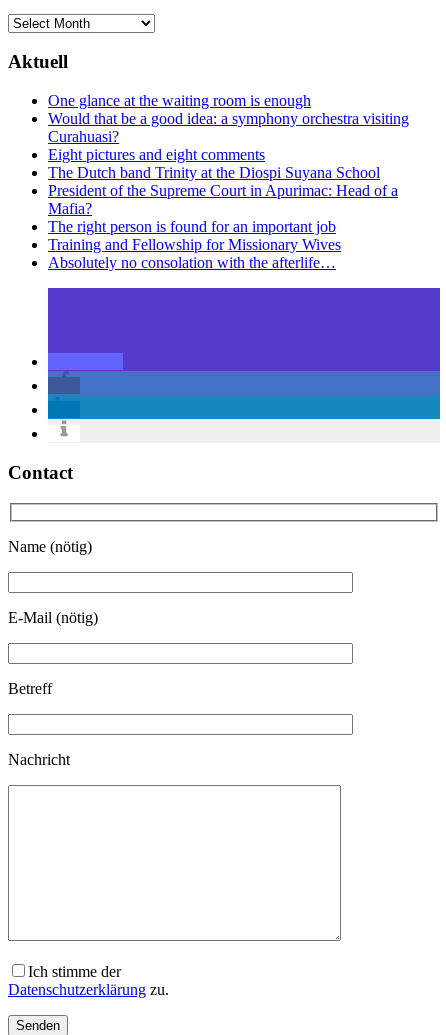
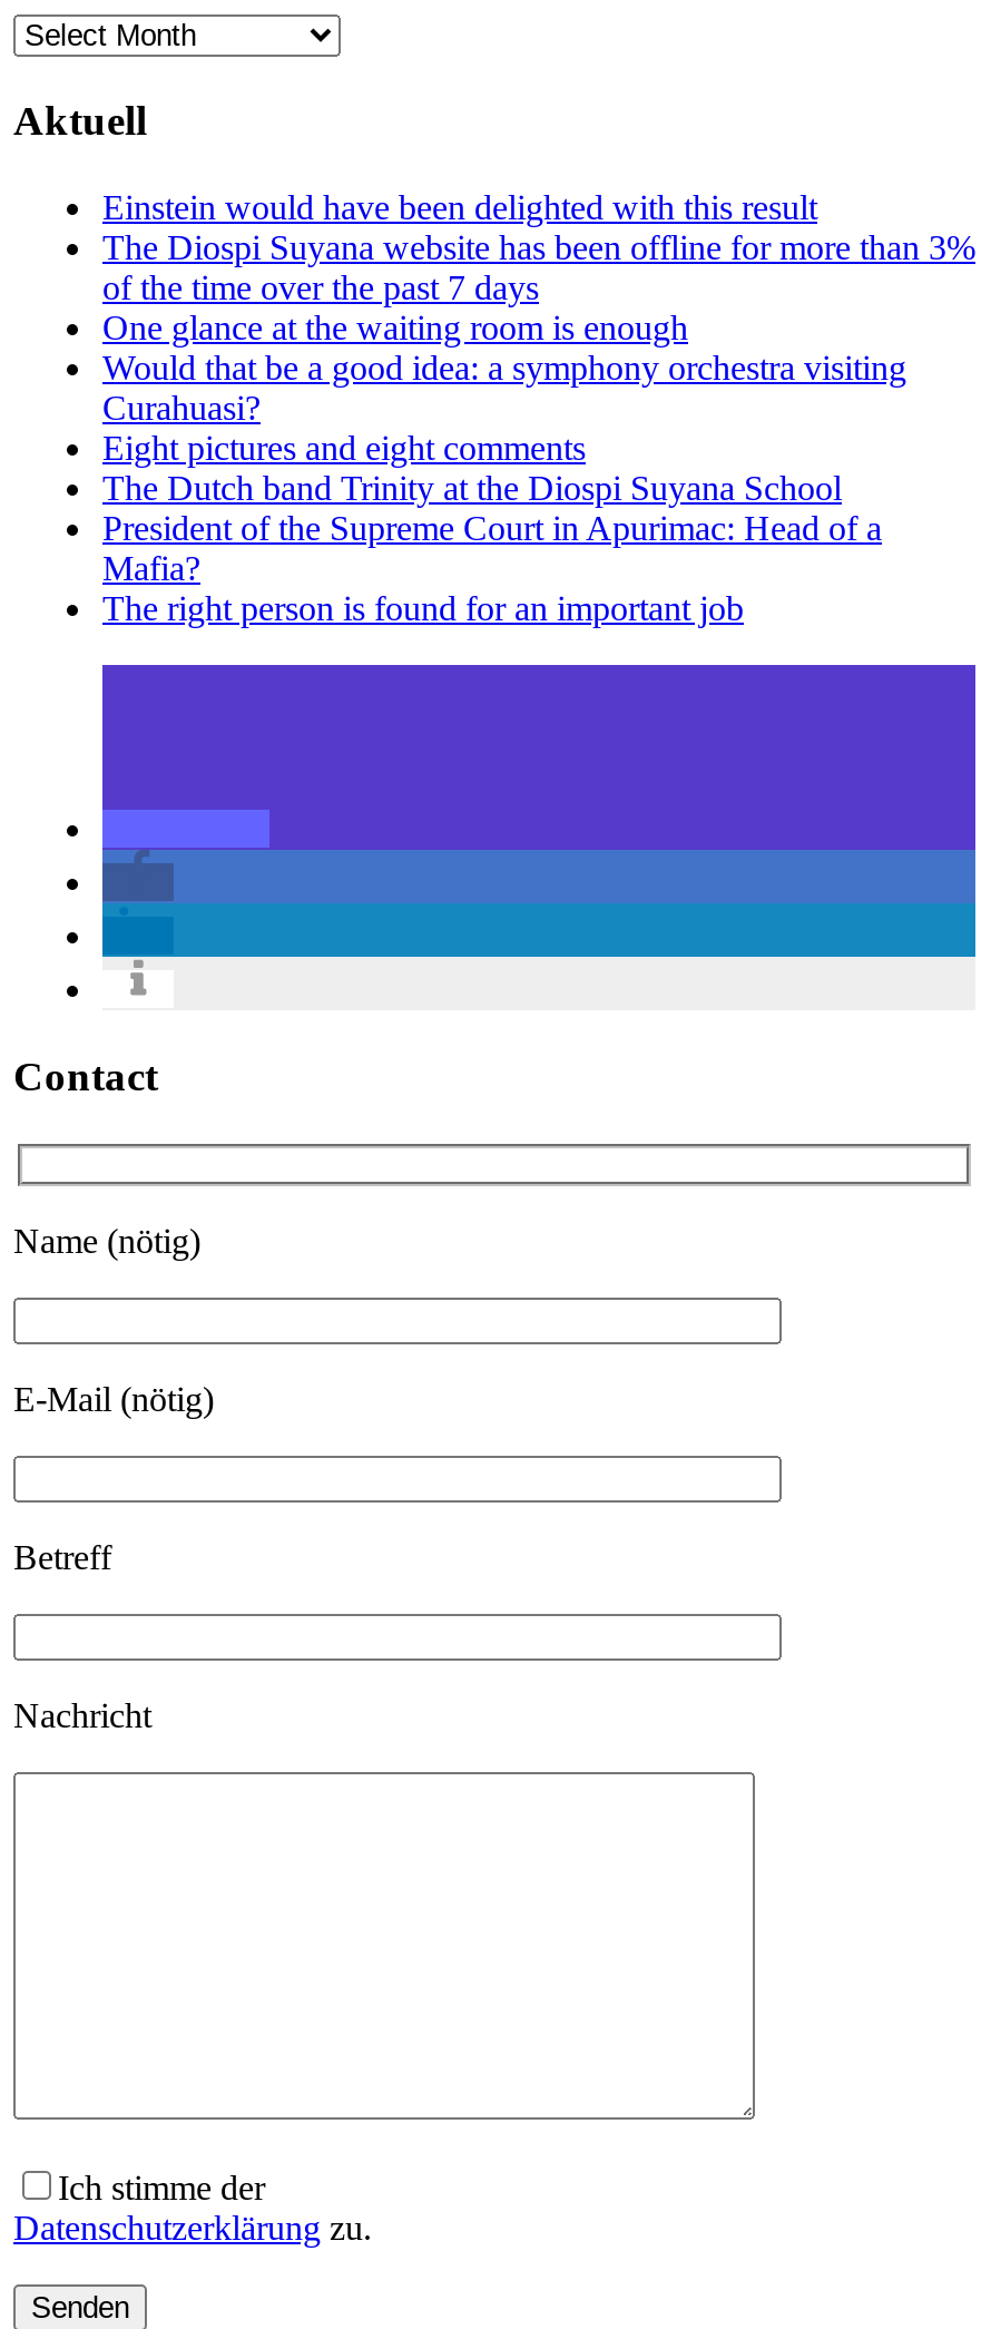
none -> [102,188,975,307] Einstein would have been delighted with this result | The Diospi Suyana website has been offline for more than 3% | of the time over the past 7 days
moved [48,92,409,235] -> [102,309,906,627]: One glance at the waiting room is enough | Would that be a good idea: a symphony orchestra visiting | Curahuasi? | Eight pictures and eight comments | The Dutch band Trinity at the Diospi Suyana School | President of the Supreme Court in Apurimac: Head of a | Mafia? | The right person is found for an important job
[48,236,341,271] Training and Fellowship for Missionary Wives | Absolutely no consolation with the afterlife… -> none

